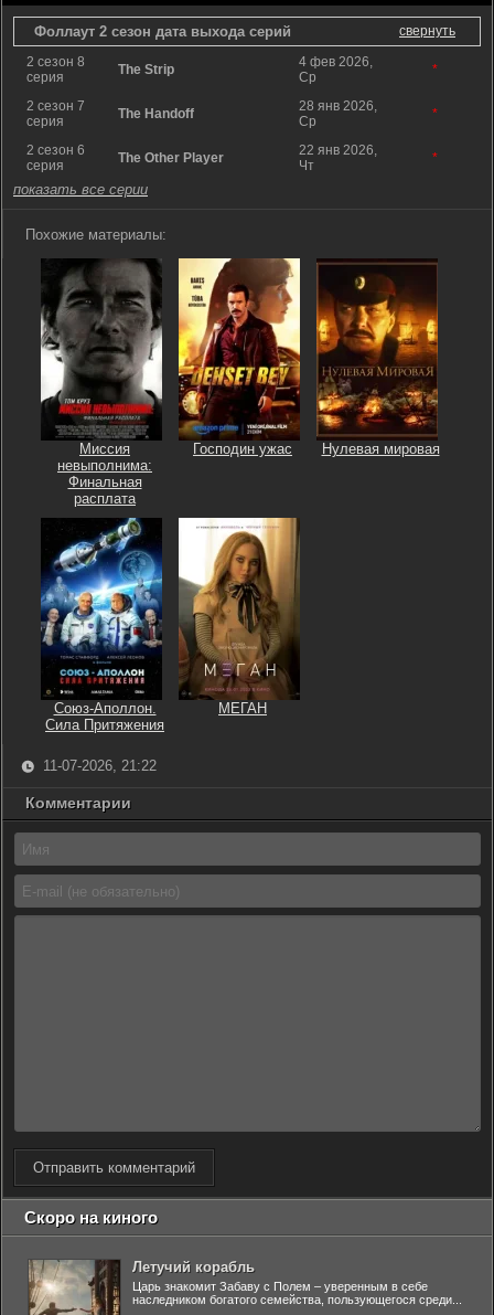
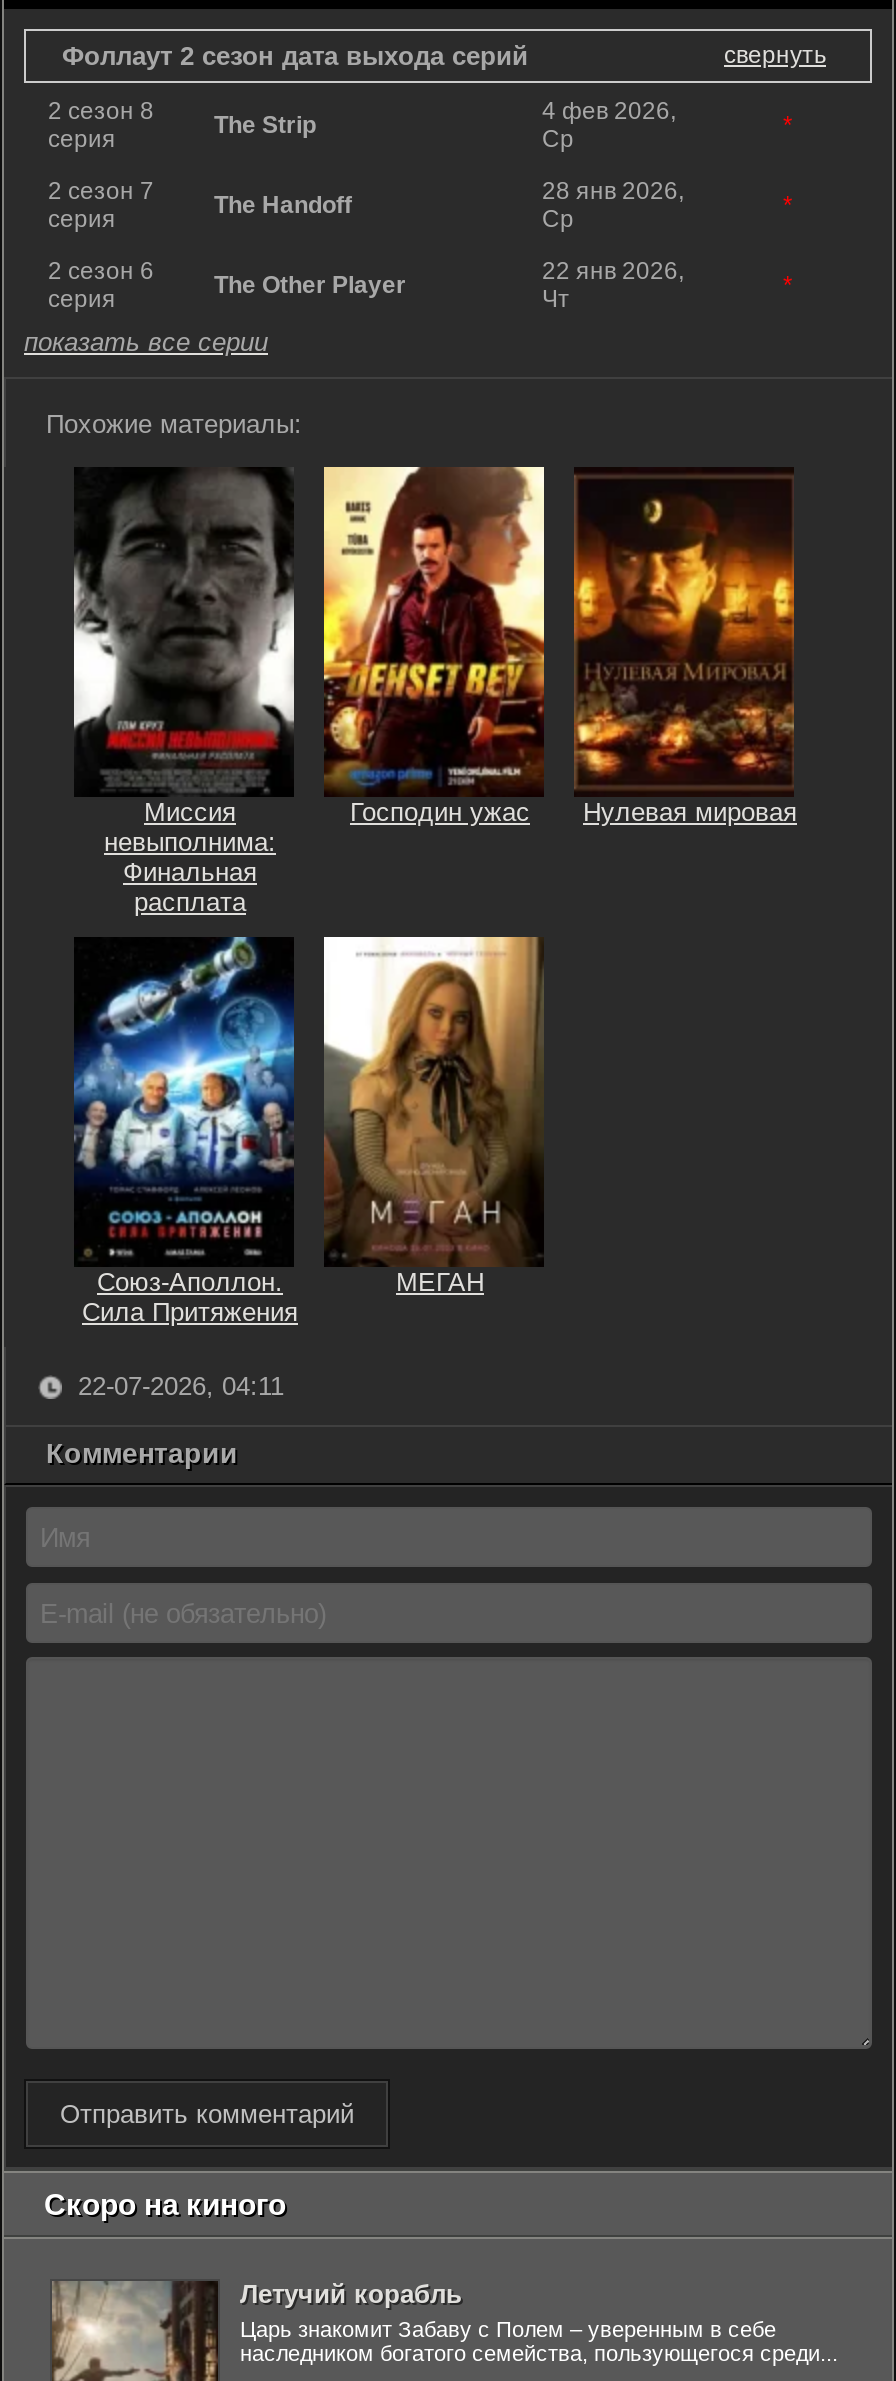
[43,757,157,774] 11-07-2026, 21:22 -> [78,1371,284,1401] 22-07-2026, 04:11

